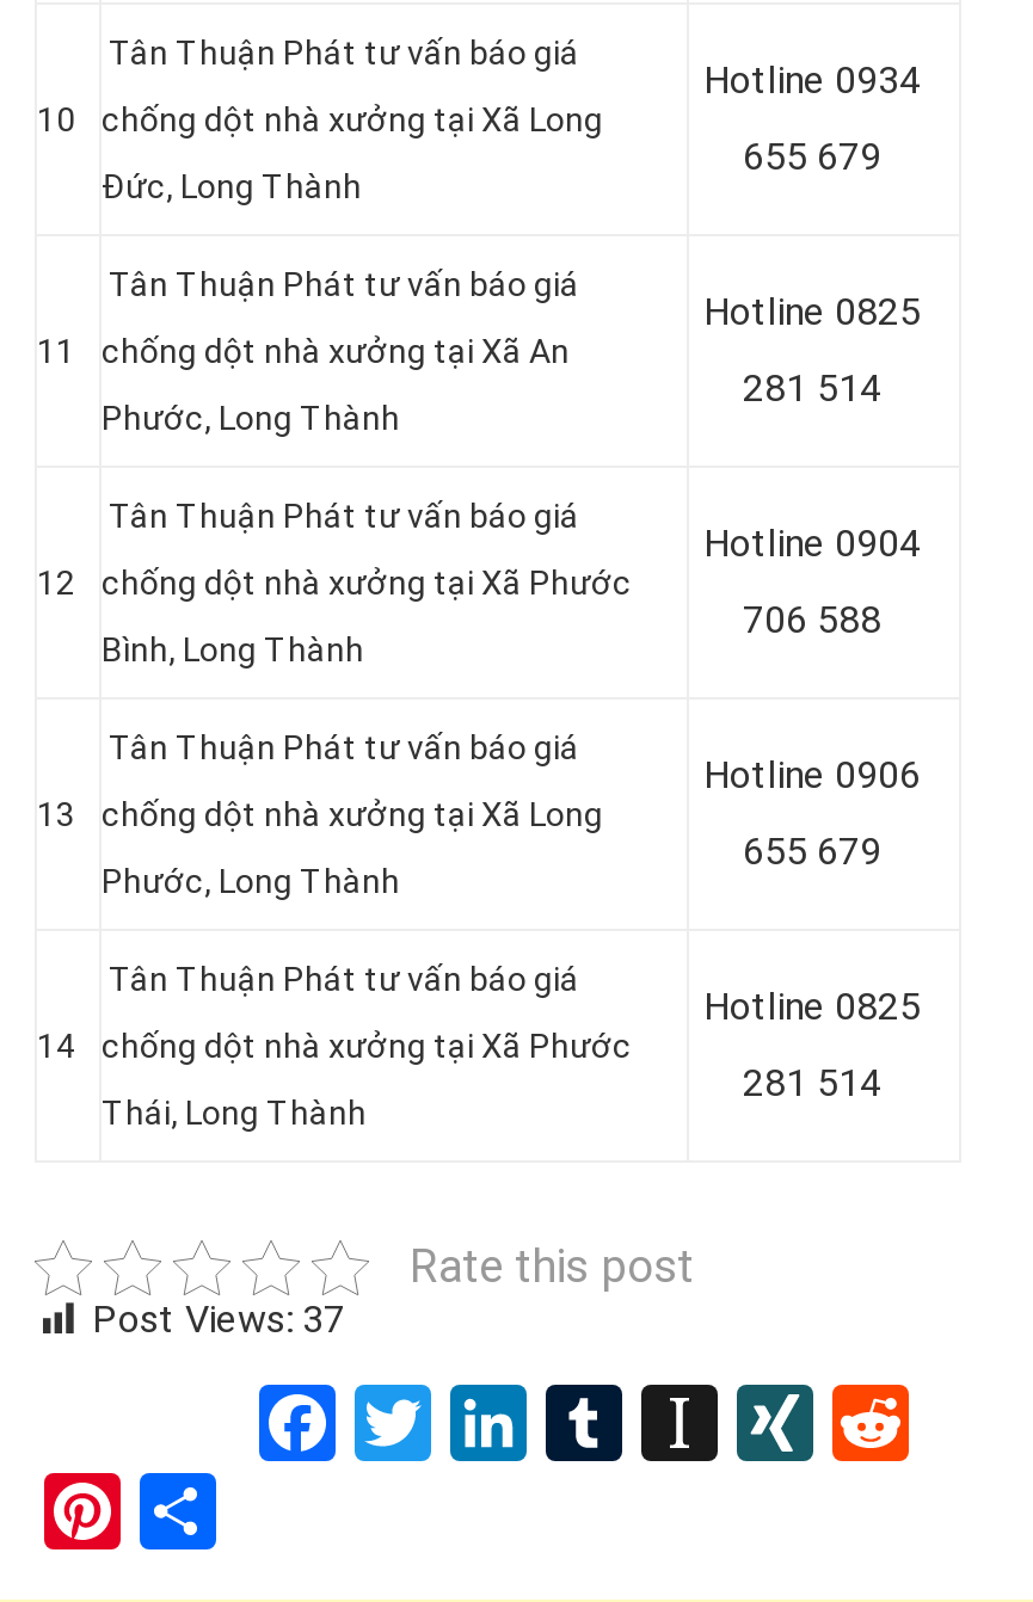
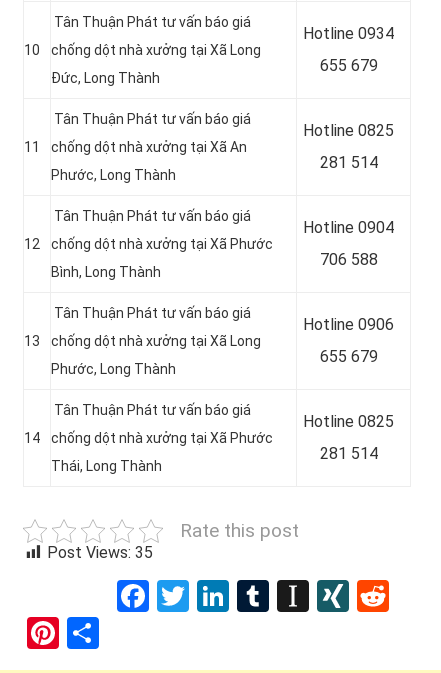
[92,1296,345,1342] Post Views: 37 -> [47,543,153,562] Post Views: 35

